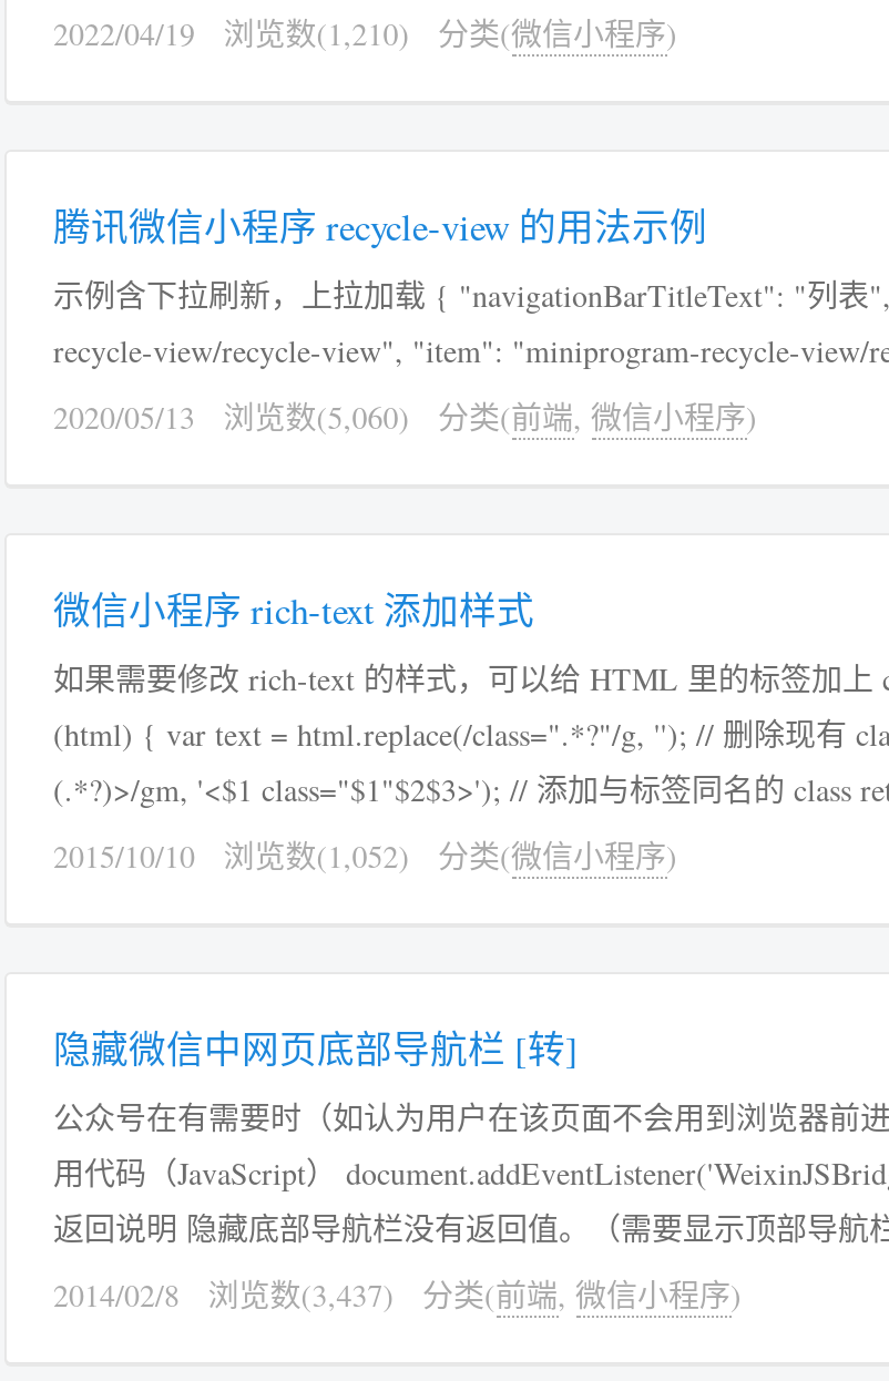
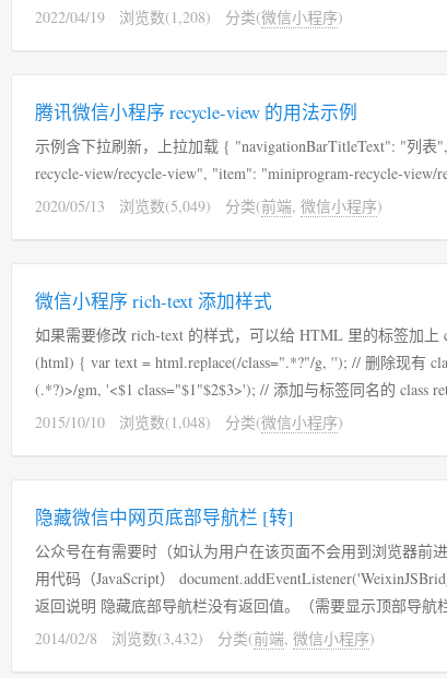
[53,12,677,54] 2022/04/19 浏览数(1,210) 分类(微信小程序) -> [35,6,343,27] 2022/04/19 浏览数(1,208) 分类(微信小程序)
[53,395,757,437] 2020/05/13 浏览数(5,060) 分类(前端,微信小程序) -> [35,195,382,216] 2020/05/13 浏览数(5,049) 分类(前端,微信小程序)
[53,834,677,876] 2015/10/10 浏览数(1,052) 分类(微信小程序) -> [35,411,343,432] 2015/10/10 浏览数(1,048) 分类(微信小程序)
[53,1273,742,1315] 2014/02/8 浏览数(3,437) 分类(前端,微信小程序) -> [35,628,374,648] 2014/02/8 浏览数(3,432) 分类(前端,微信小程序)

